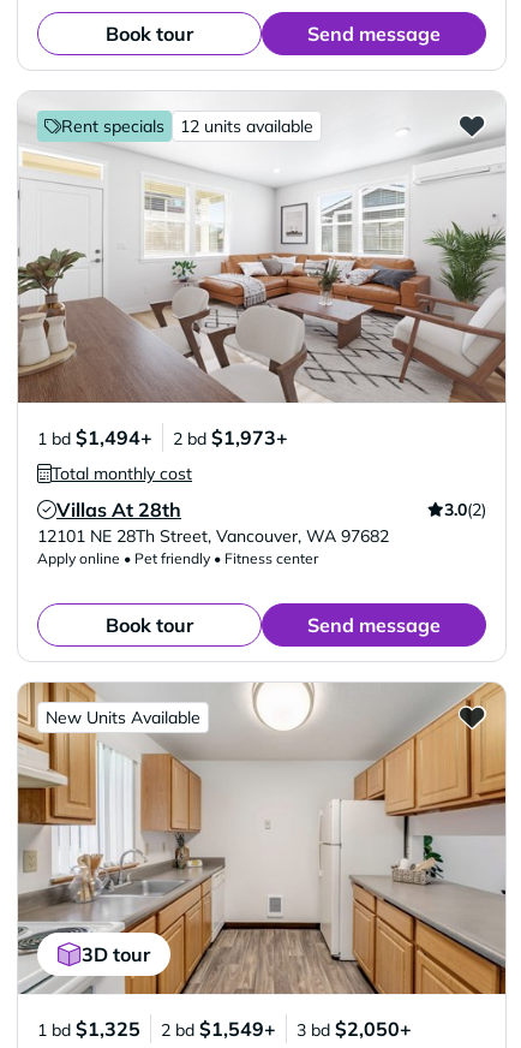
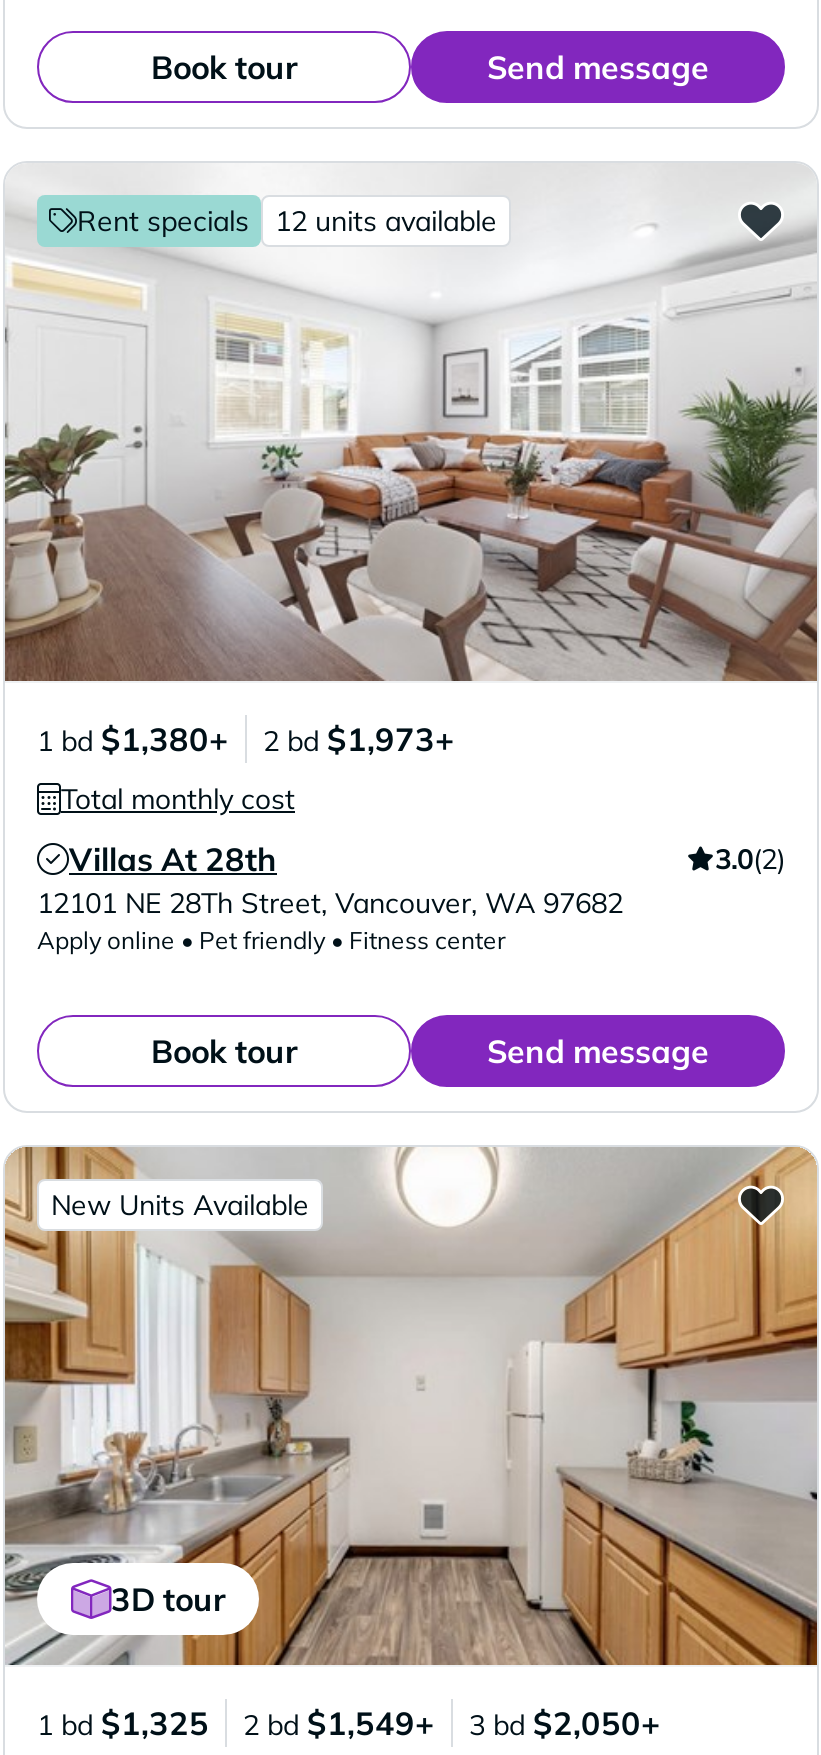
[37,425,288,449] 1 bd $1,494+ 2 bd $1,973+ -> [37,719,455,759] 1 bd $1,380+ 2 bd $1,973+

